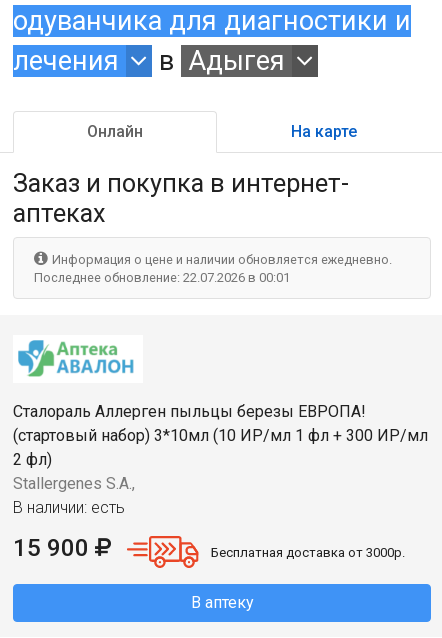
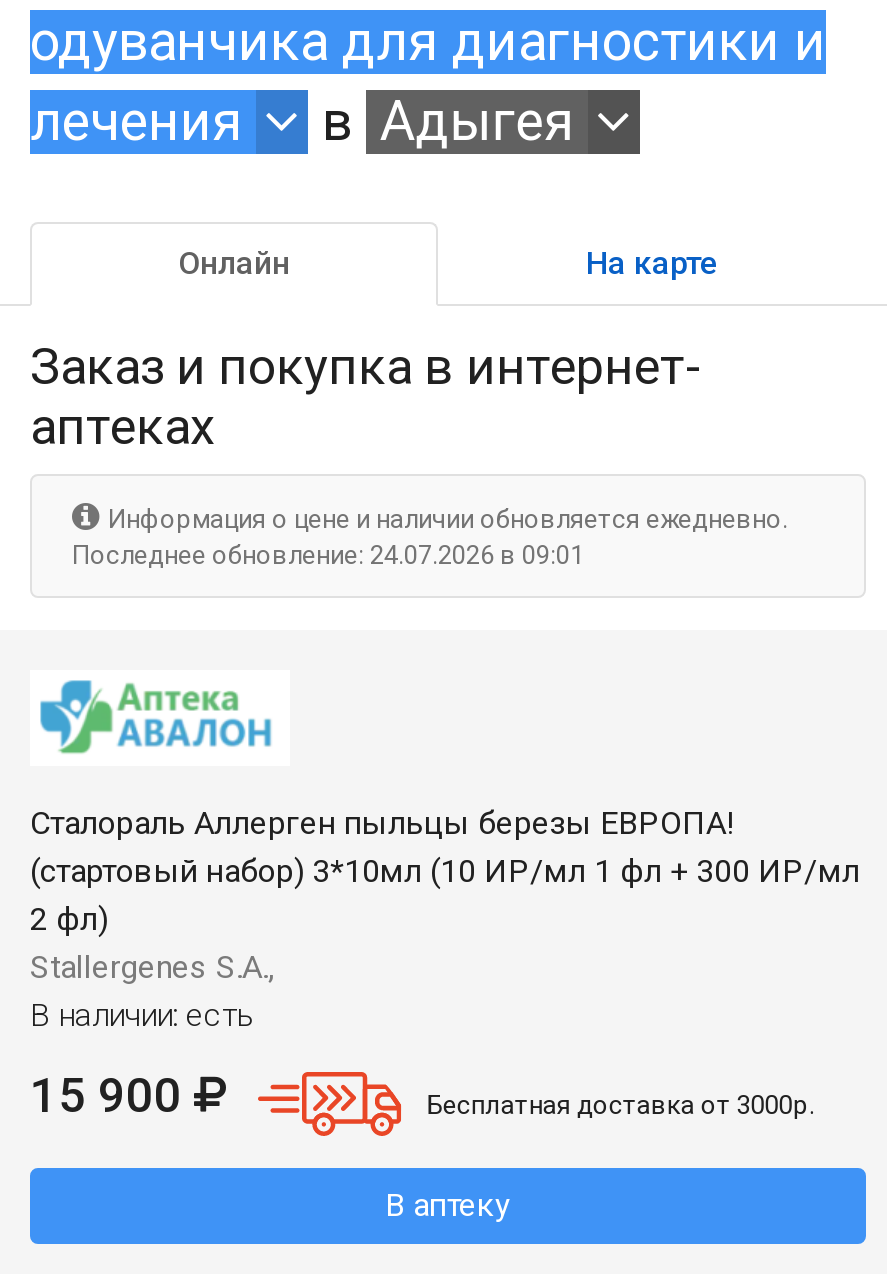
[34,270,290,285] Последнее обновление: 22.07.2026 в 00:01 -> [72,540,584,570] Последнее обновление: 24.07.2026 в 09:01

